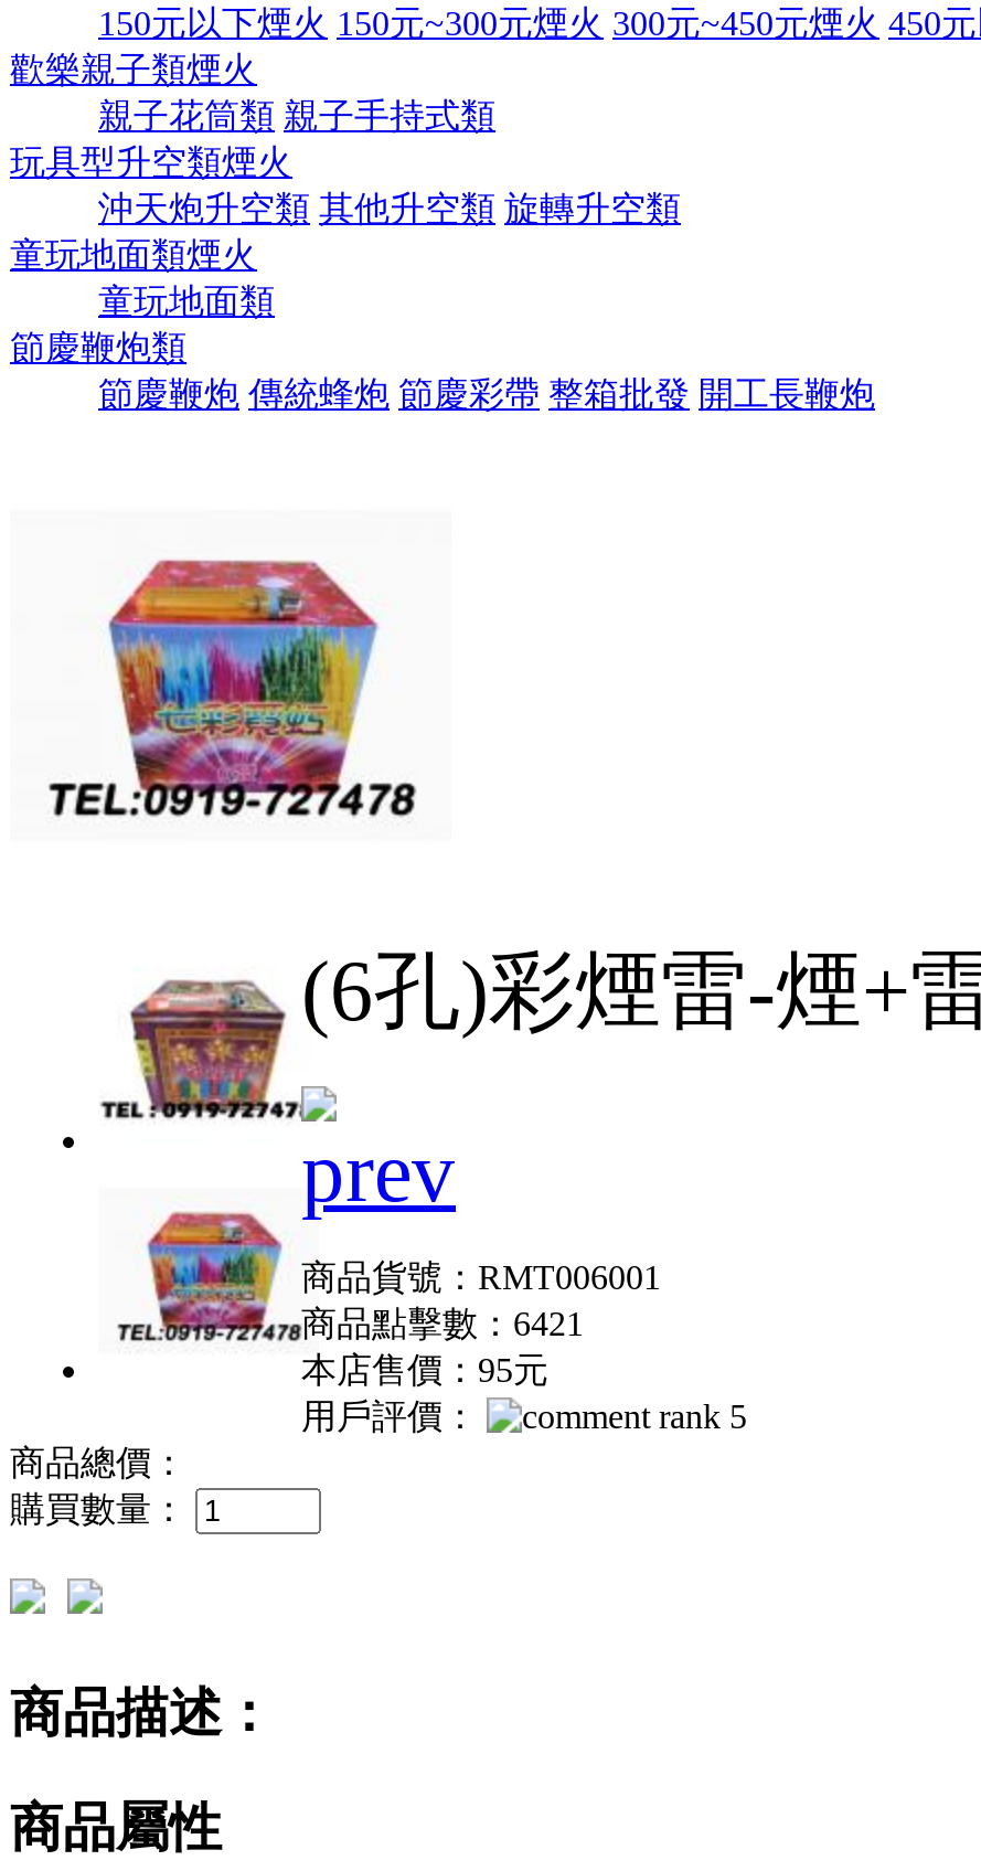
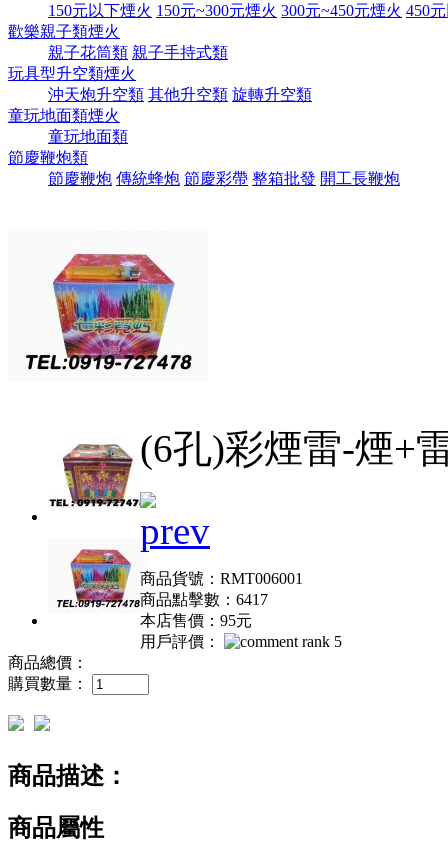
[301,1305,584,1342] 商品點擊數：6421 -> [140,591,268,608] 商品點擊數：6417

